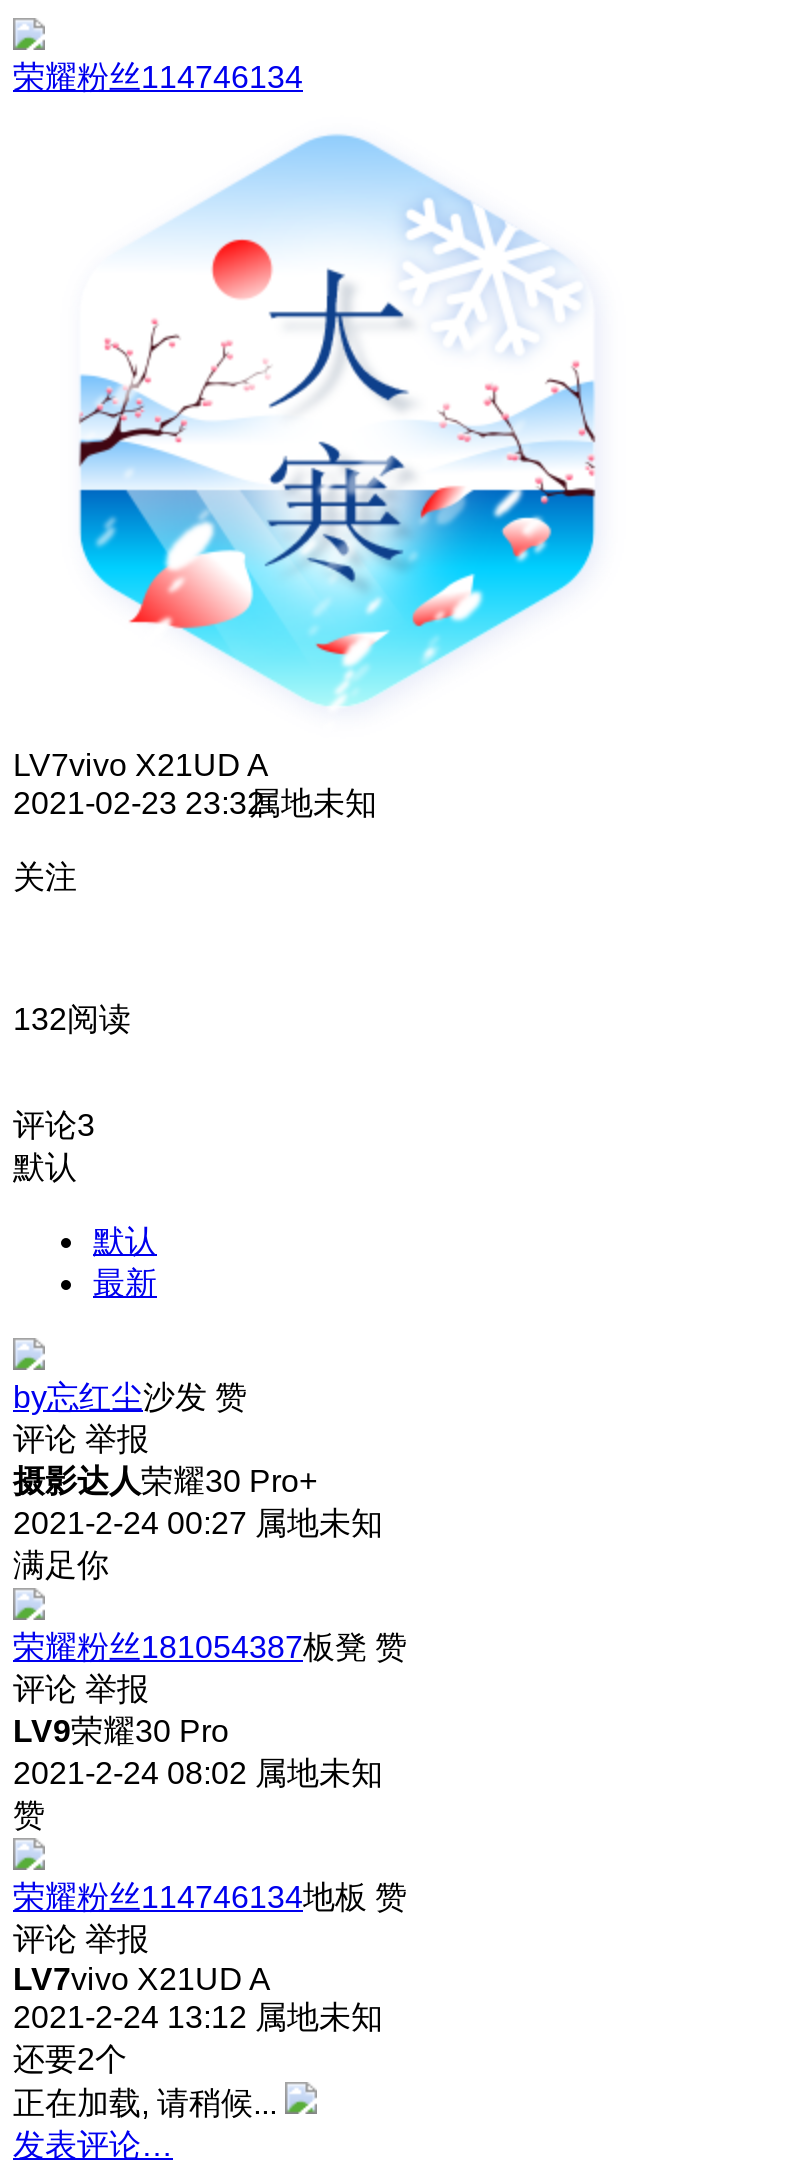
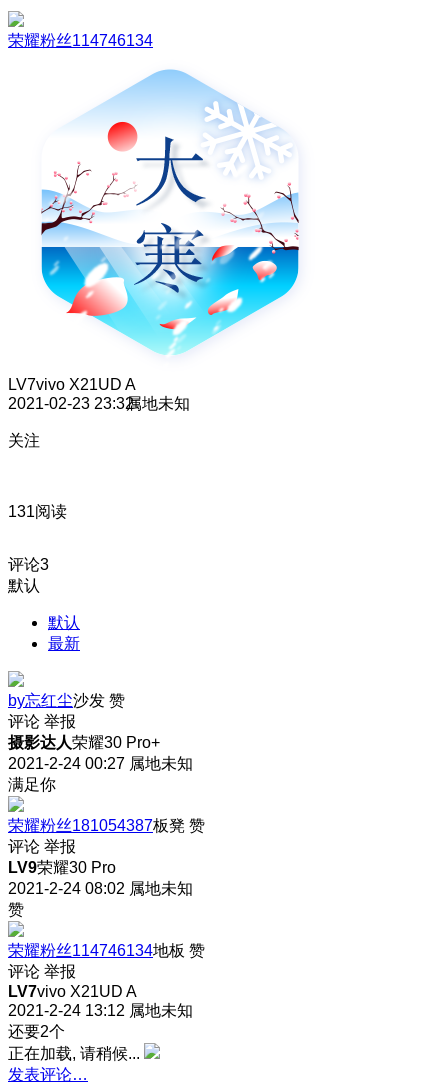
[13,1002,131,1036] 132阅读 -> [8,503,67,520] 131阅读

